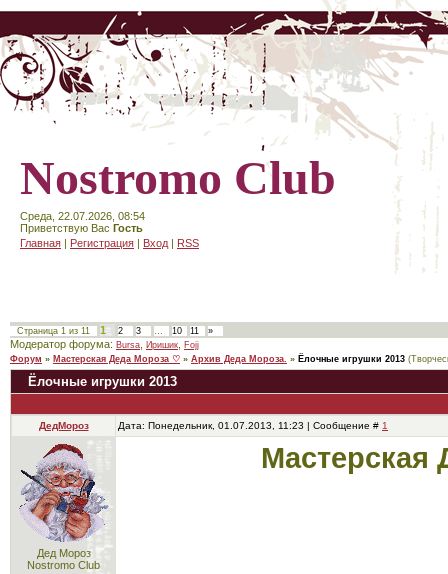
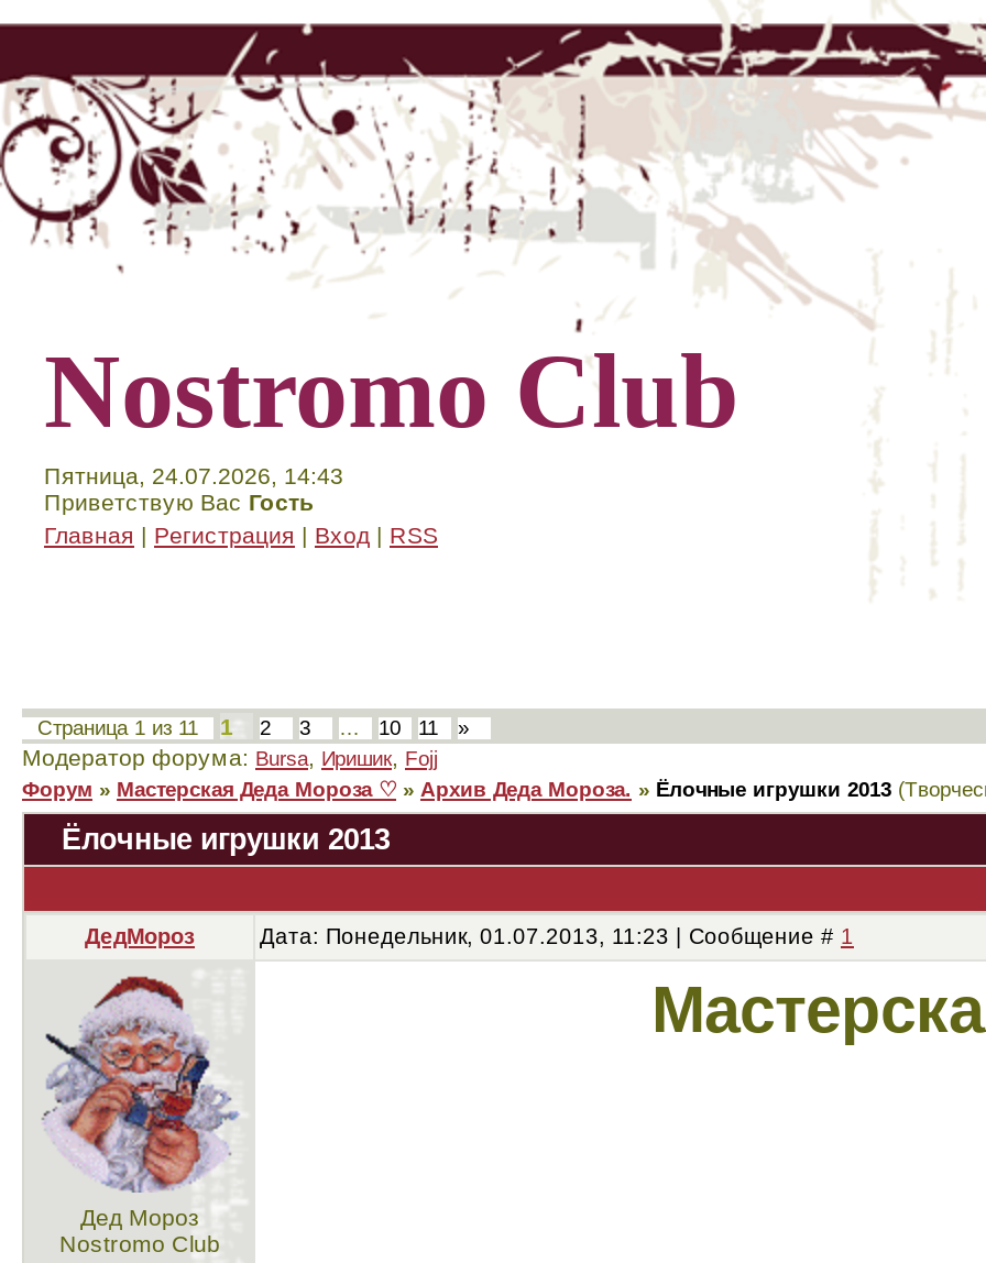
[20,210,145,222] Среда, 22.07.2026, 08:54 -> [44,462,343,488] Пятница, 24.07.2026, 14:43

